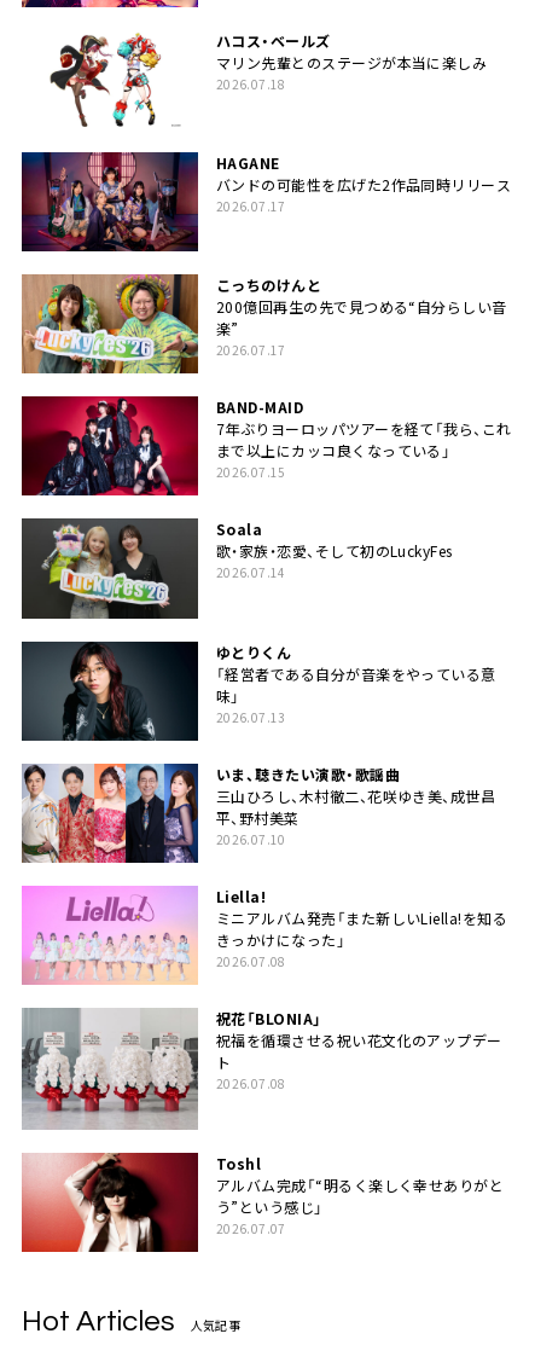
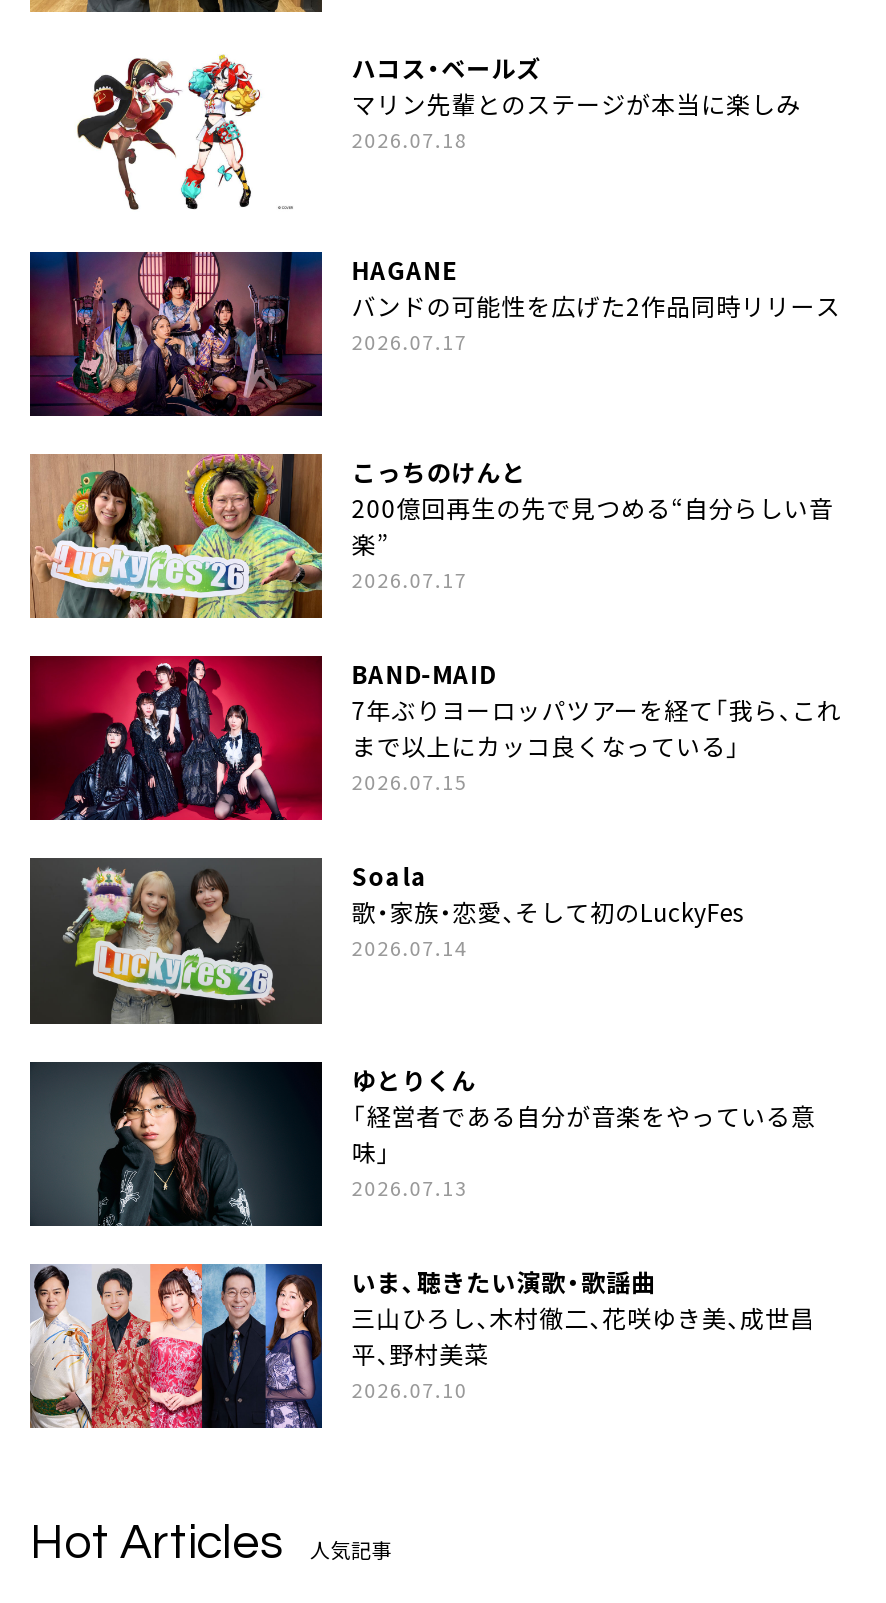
[21,885,508,1092] [image] | Liella! | ミニアルバム発売「また新しいLiella!を知る | きっかけになった」 | 2026.07.08 | 祝花「BLONIA」 | 祝福を循環させる祝い花文化のアップデー | ト | 2026.07.08 -> none
[22,1007,504,1238] [image] | Toshl | アルバム完成「“明るく楽しく幸せありがと | う”という感じ」 | 2026.07.07 -> none
[21,1152,198,1253] [image] -> none

